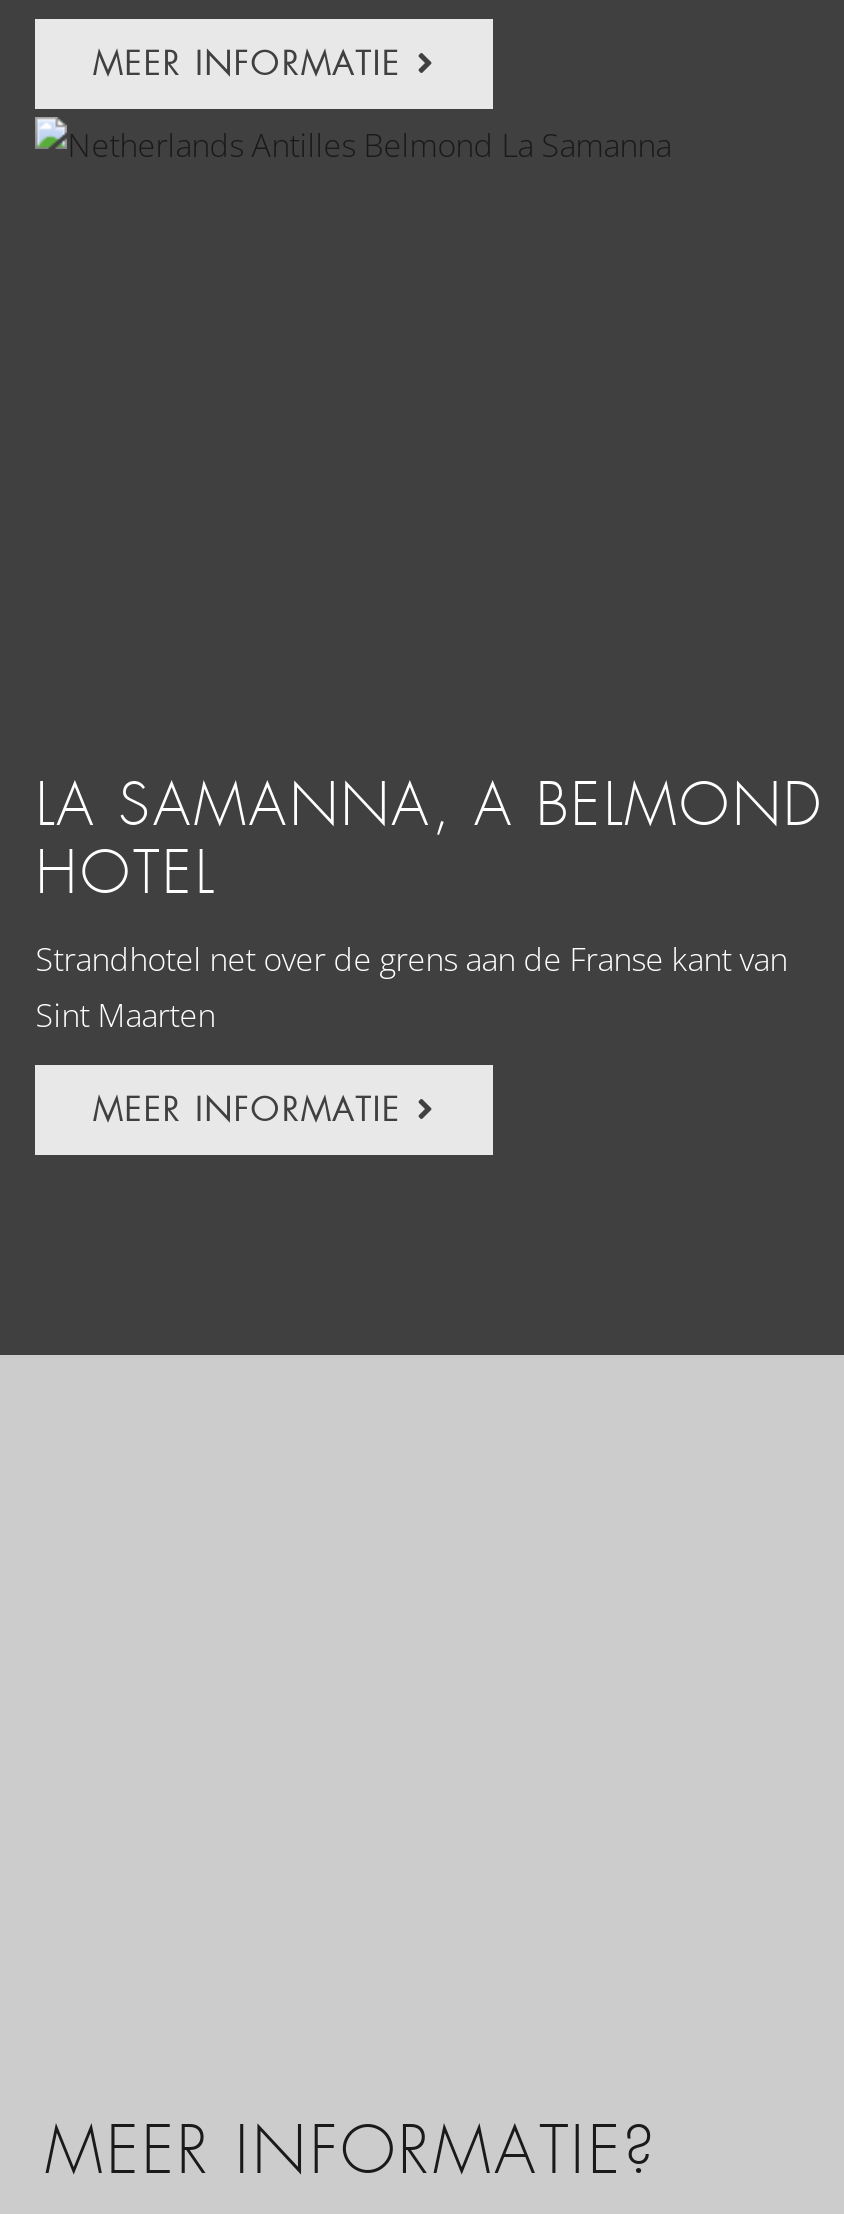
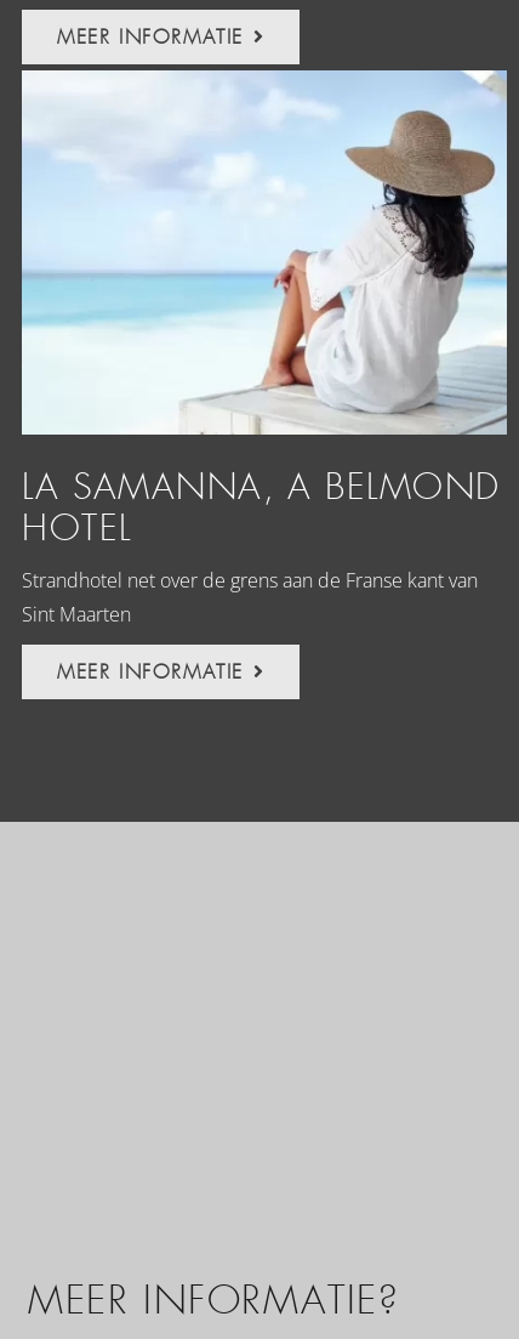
none -> [21,69,508,436] [image]

